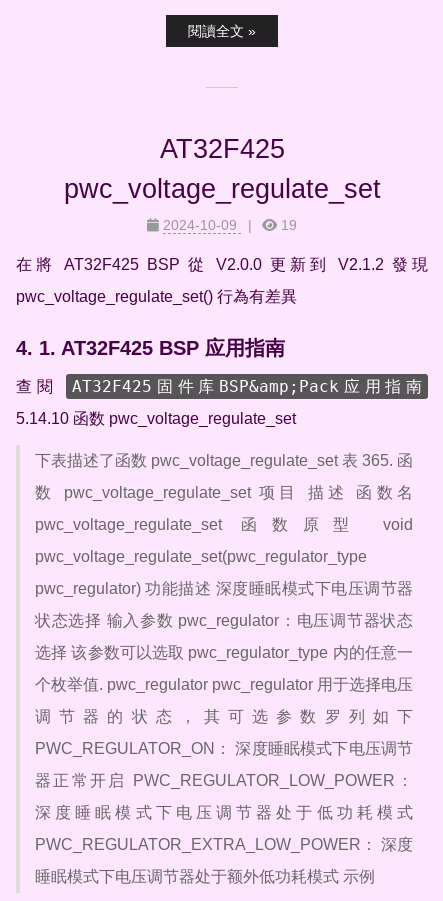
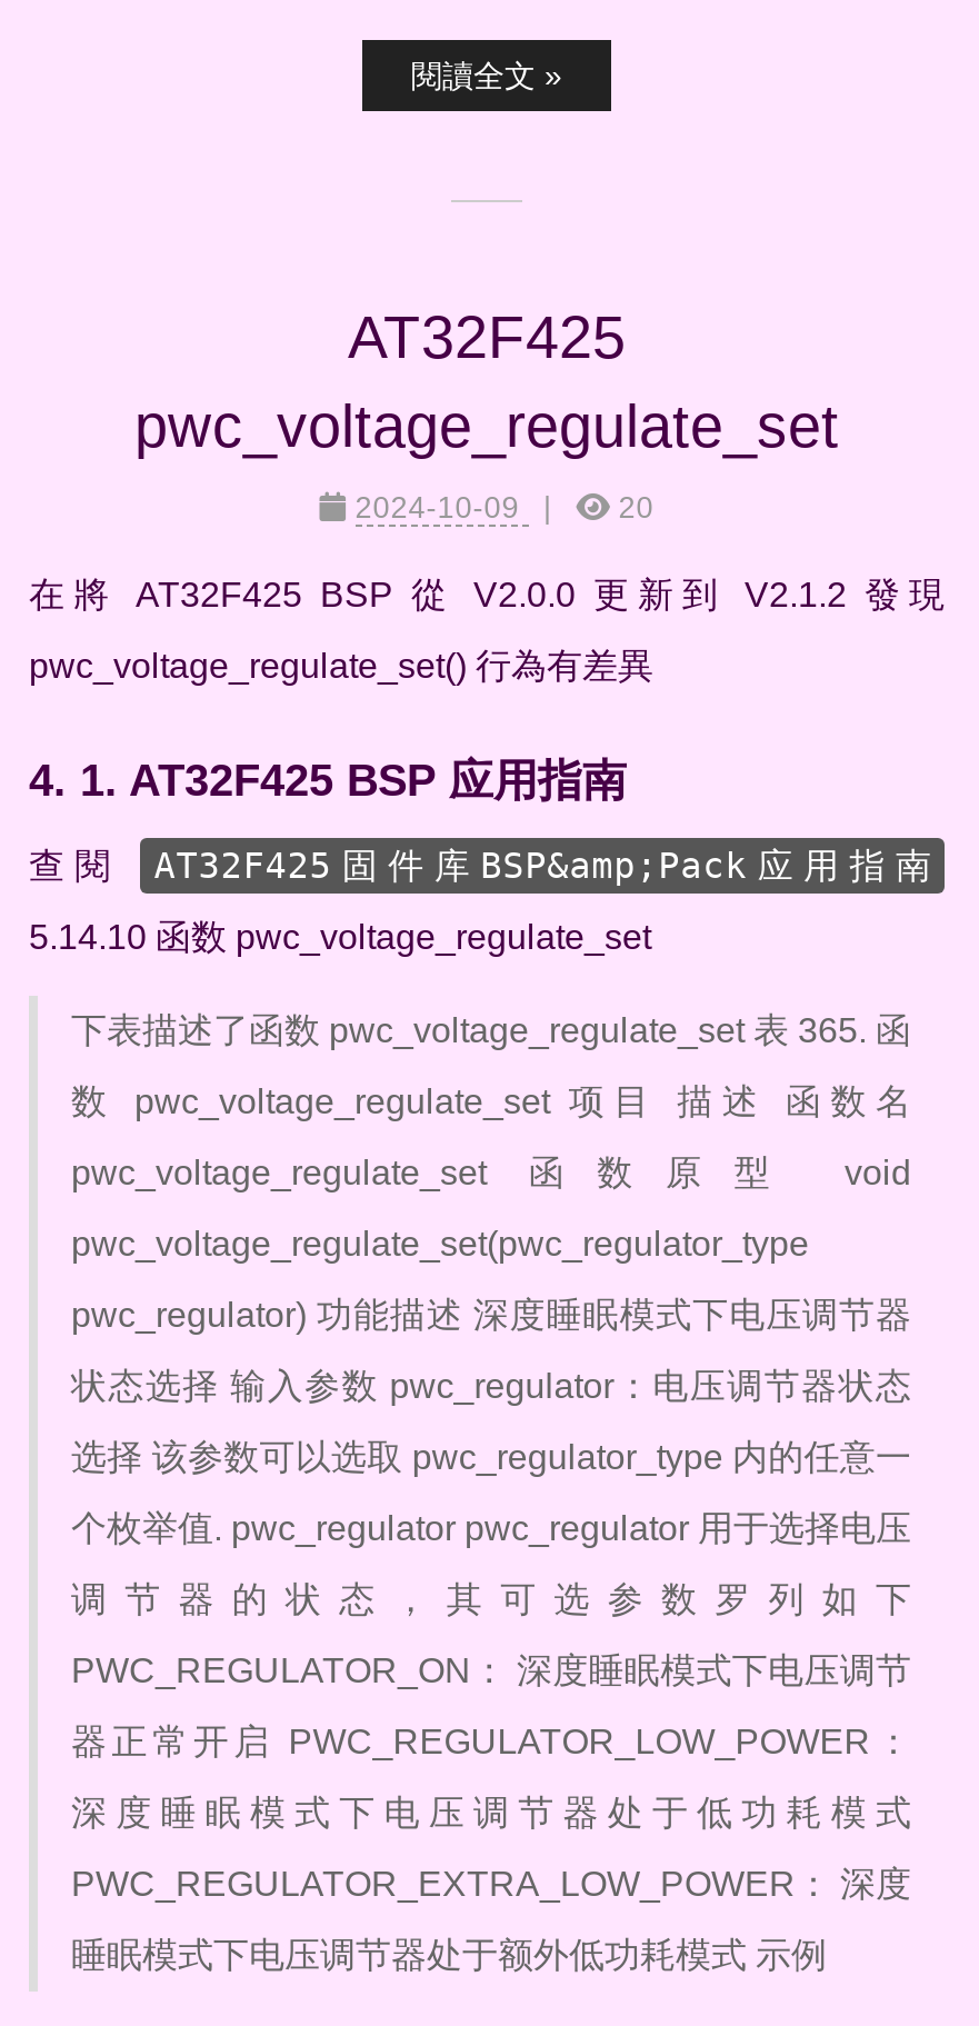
[281,218,297,233] 19 -> [618,491,654,525] 20

